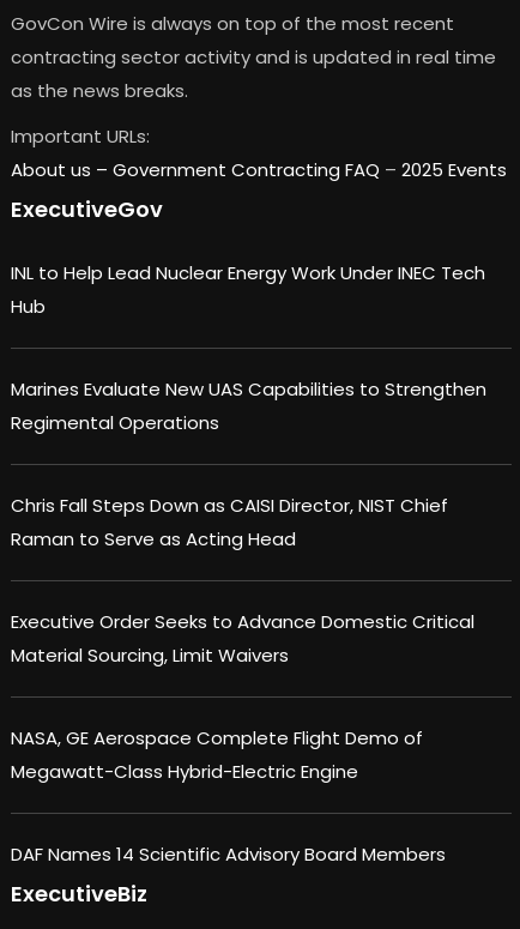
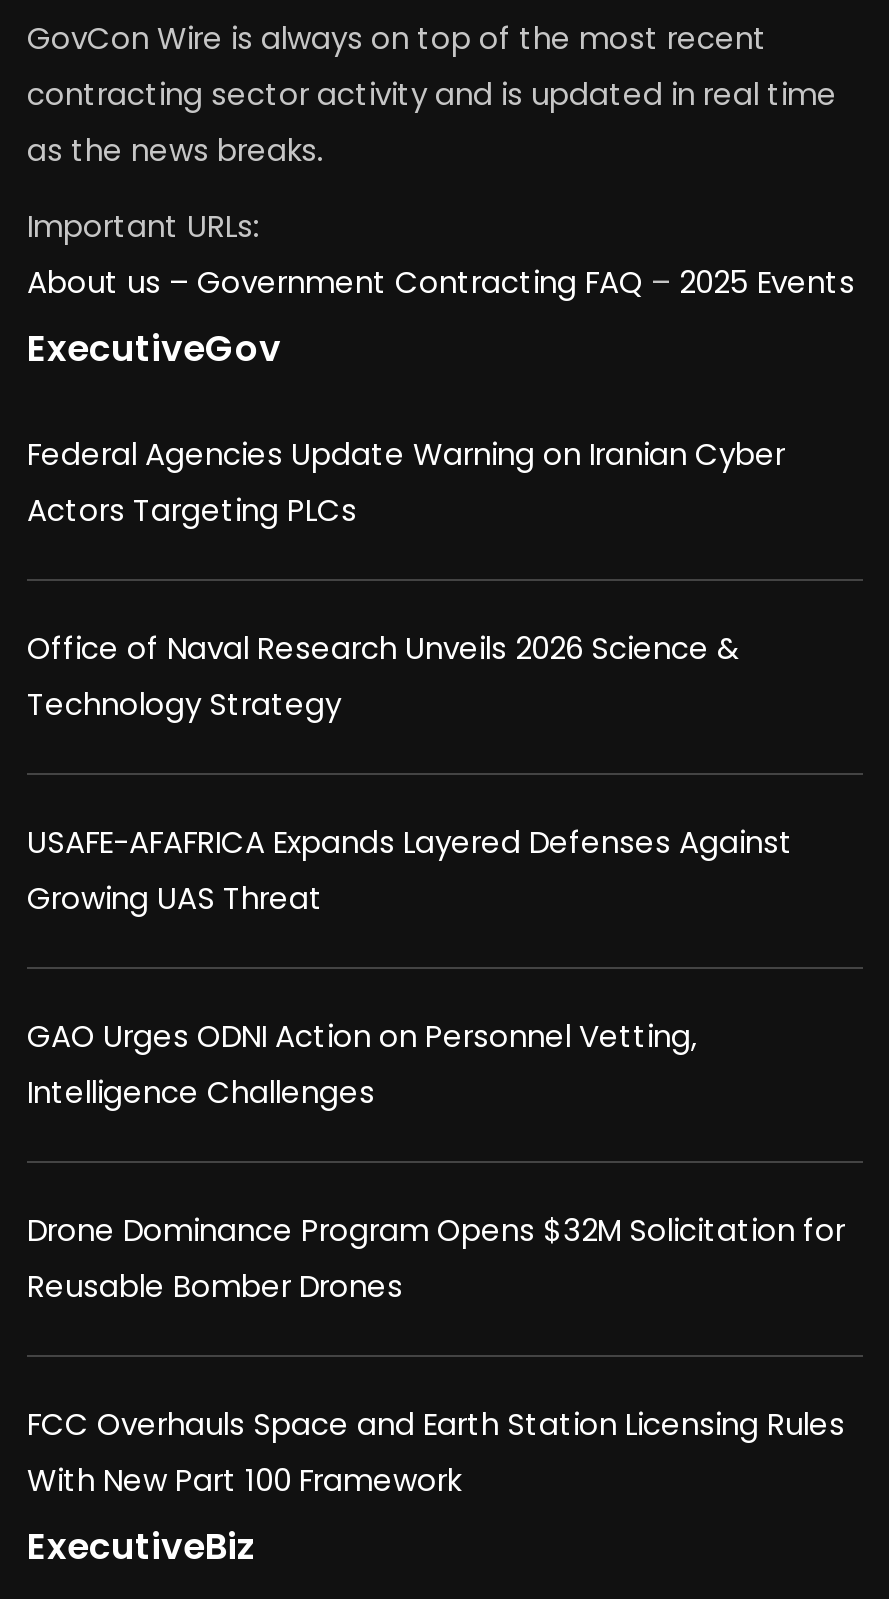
[11,260,485,319] INL to Help Lead Nuclear Energy Work Under INEC Tech | Hub -> [27,434,785,532] Federal Agencies Update Warning on Iranian Cyber | Actors Targeting PLCs
[11,377,486,435] Marines Evaluate New UAS Capabilities to Strengthen | Regimental Operations -> [27,628,739,726] Office of Naval Research Unveils 2026 Science & | Technology Strategy
[11,493,448,552] Chris Fall Steps Down as CAISI Director, NIST Chief | Raman to Serve as Acting Head -> [27,822,793,920] USAFE-AFAFRICA Expands Layered Defenses Against | Growing UAS Threat
[11,609,474,668] Executive Order Seeks to Advance Domestic Critical | Material Sourcing, Limit Waivers -> [27,1016,697,1114] GAO Urges ODNI Action on Personnel Vetting, | Intelligence Challenges
[11,726,423,784] NASA, GE Aerospace Complete Flight Demo of | Megawatt-Class Hybrid-Electric Engine -> [27,1210,845,1308] Drone Dominance Program Opens $32M Solicitation for | Reusable Bomber Drones
[11,842,446,867] DAF Names 14 Scientific Advisory Board Members -> [27,1404,845,1502] FCC Overhauls Space and Earth Station Licensing Rules | With New Part 100 Framework

